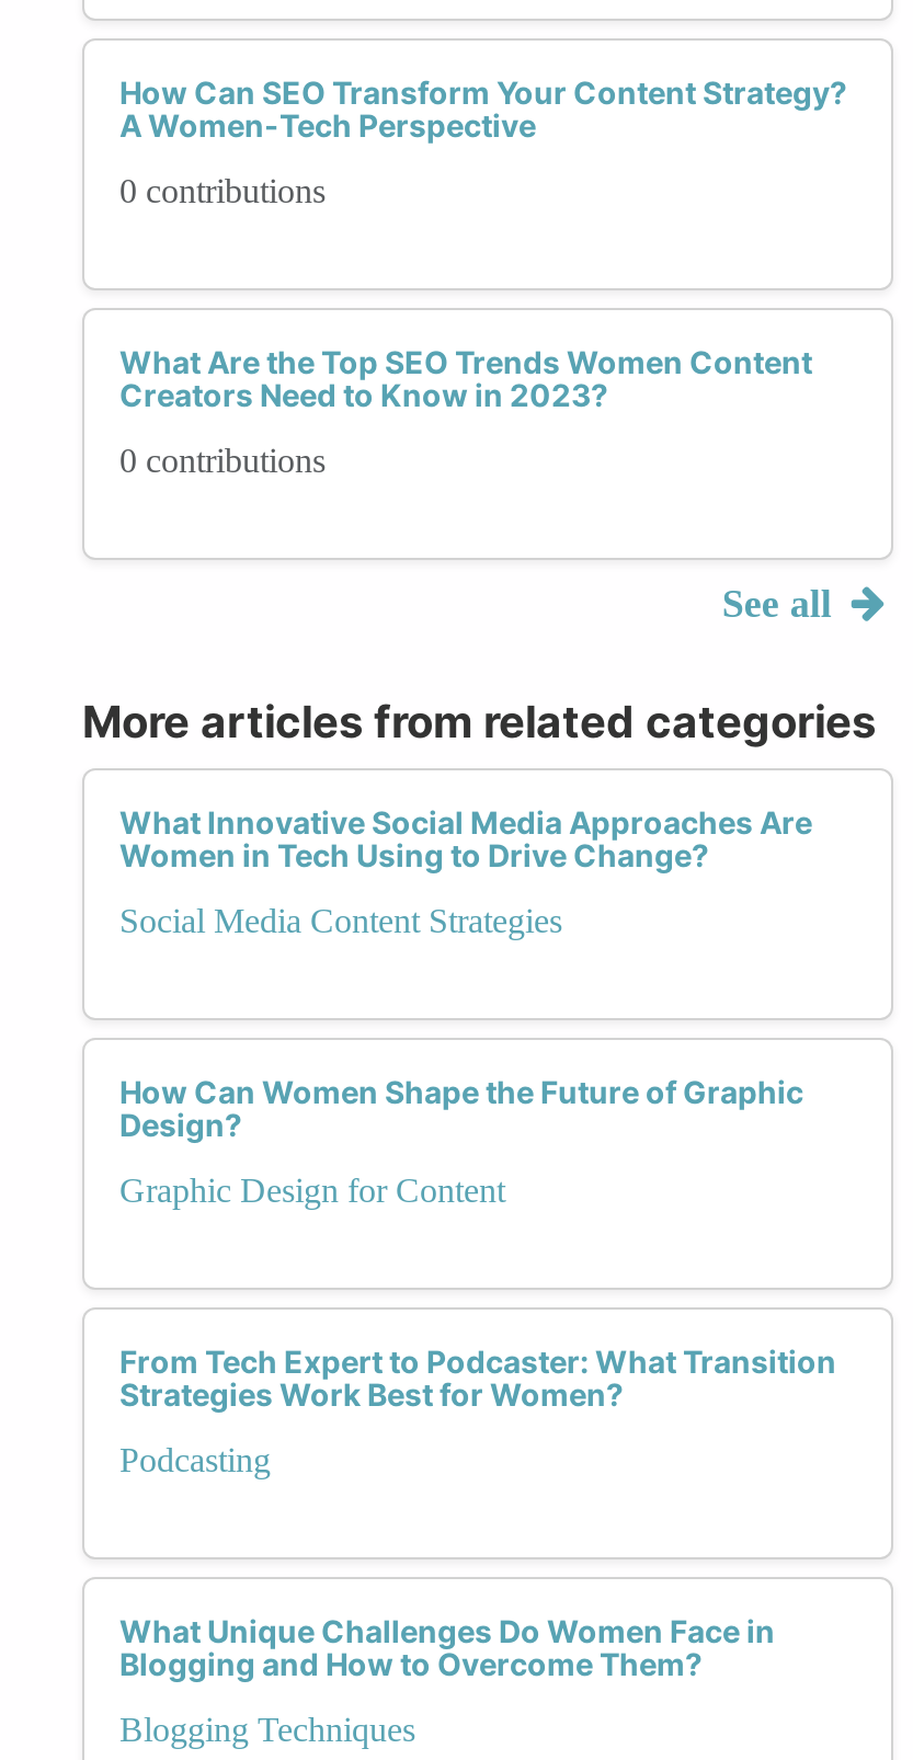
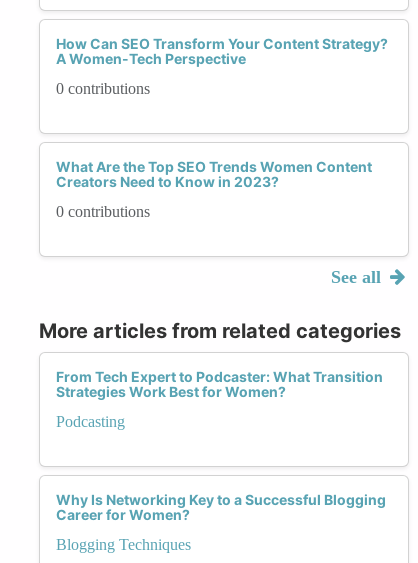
[119,803,812,939] What Innovative Social Media Approaches Are | Women in Tech Using to Drive Change? | Social Media Content Strategies -> none
[119,1073,803,1209] How Can Women Shape the Future of Graphic | Design? | Graphic Design for Content -> none
[119,1612,775,1682] What Unique Challenges Do Women Face in | Blogging and How to Overcome Them? -> [56,491,386,523] Why Is Networking Key to a Successful Blogging | Career for Women?

